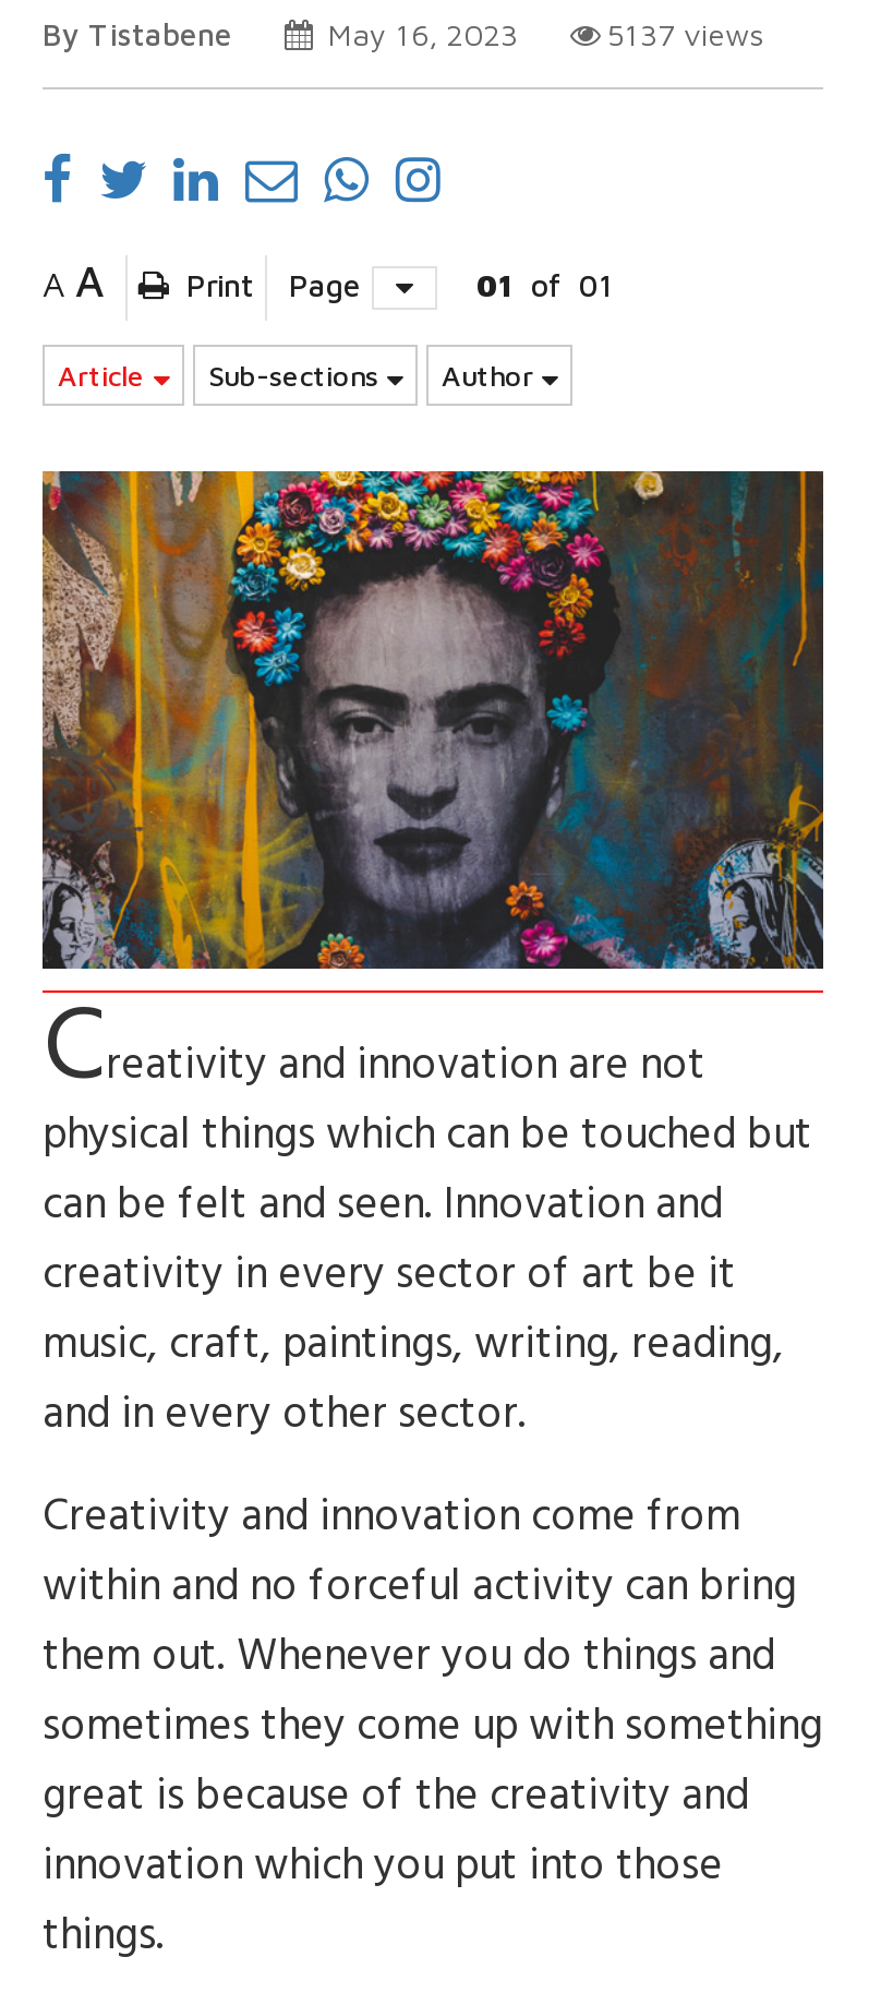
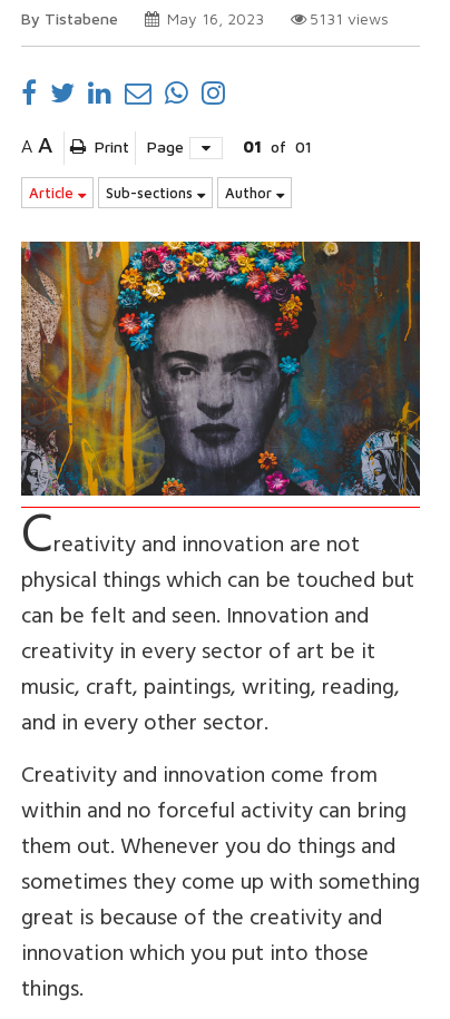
[607,15,764,52] 5137 views -> [310,9,389,28] 5131 views

